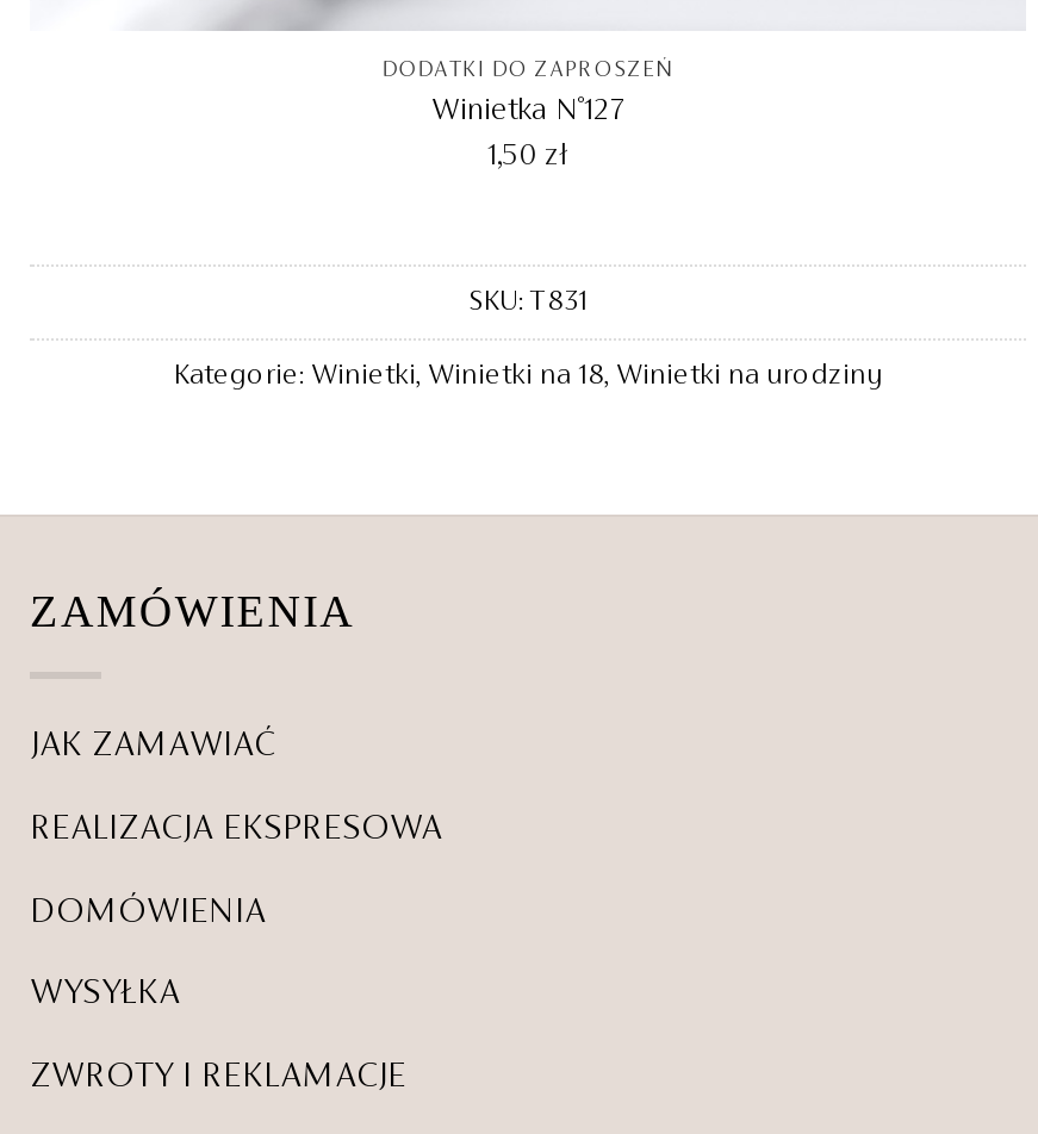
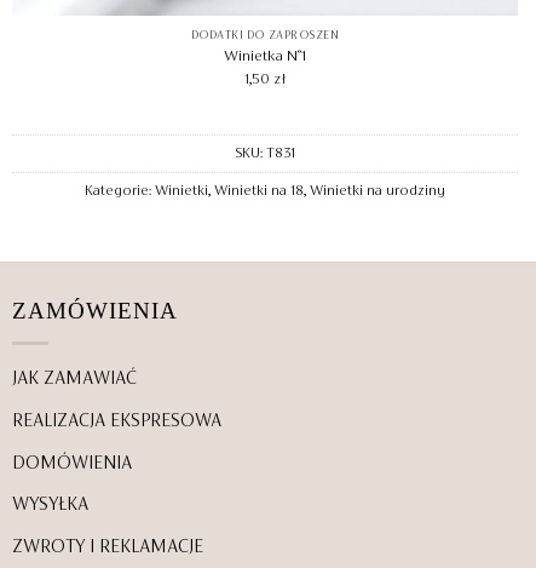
[431,96,624,129] Winietka N°127 -> [224,49,306,66] Winietka N°1

